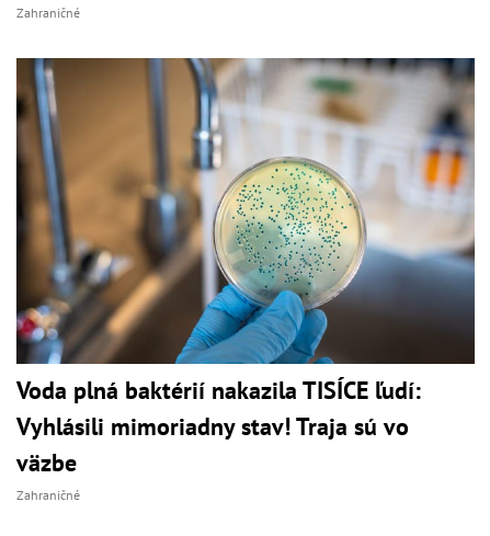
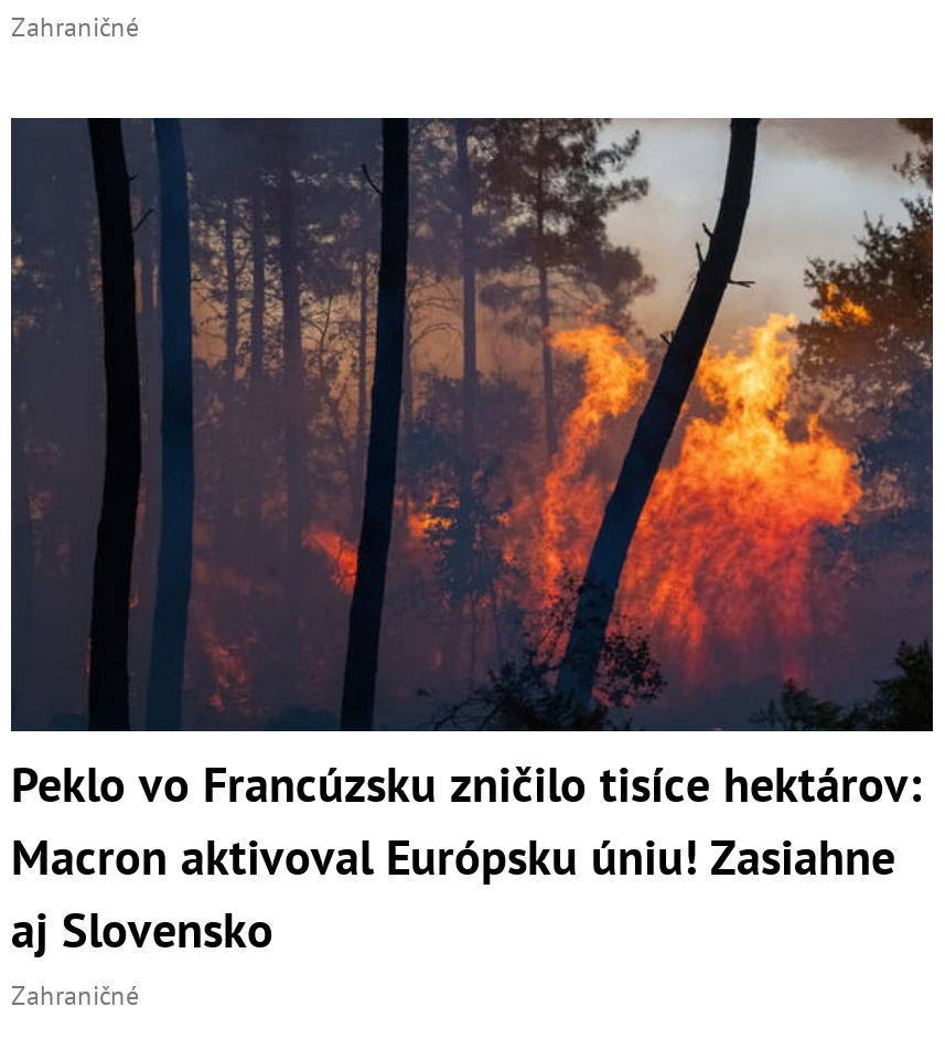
[16,57,475,478] [image] | Voda plná baktérií nakazila TISÍCE ľudí: | Vyhlásili mimoriadny stav! Traja sú vo | väzbe -> [11,117,933,961] [image] | Peklo vo Francúzsku zničilo tisíce hektárov: | Macron aktivoval Európsku úniu! Zasiahne | aj Slovensko

